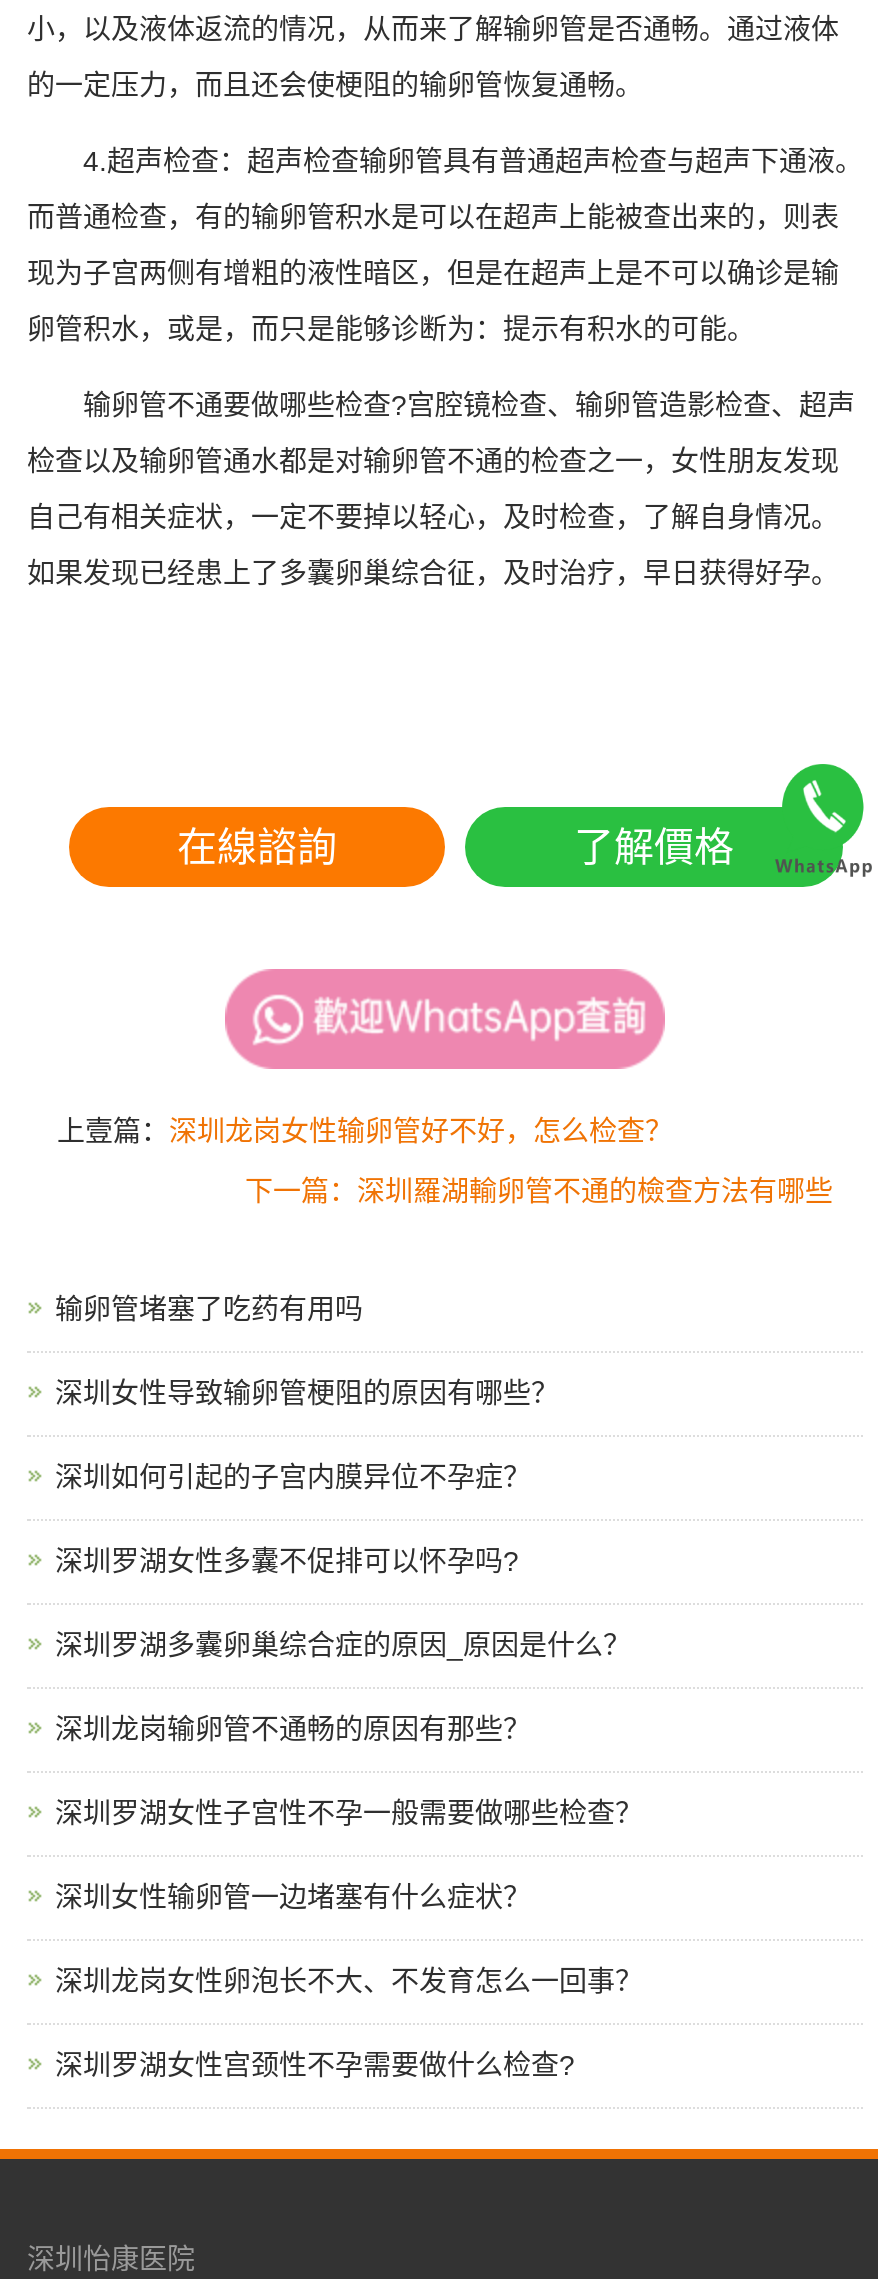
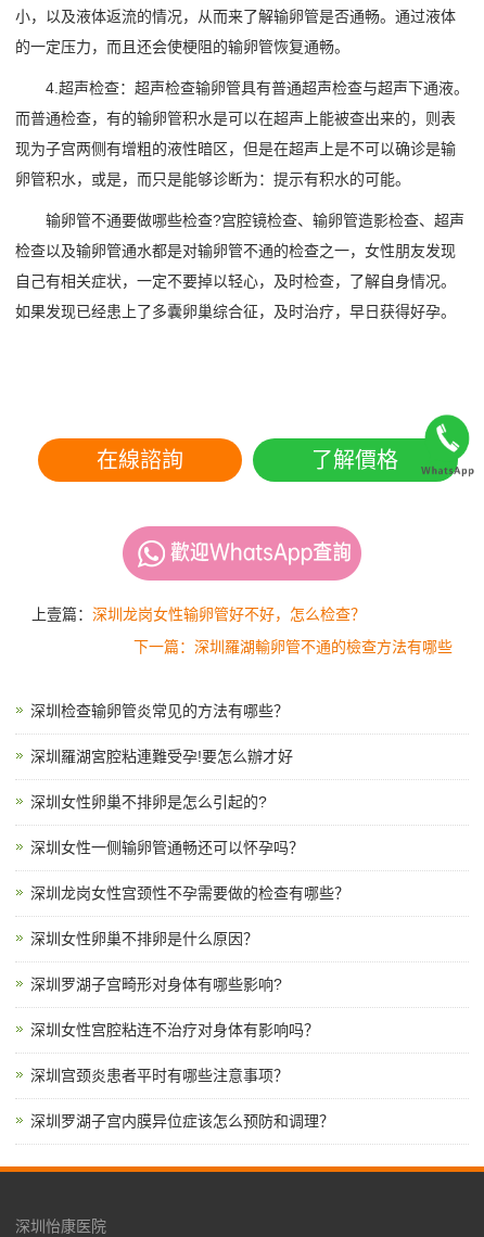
[55,1293,363,1325] 输卵管堵塞了吃药有用吗 -> [30,702,289,719] 深圳检查输卵管炎常见的方法有哪些？
[55,1377,559,1409] 深圳女性导致输卵管梗阻的原因有哪些？ -> [30,748,293,765] 深圳羅湖宮腔粘連難受孕!要怎么辦才好
[55,1461,531,1493] 深圳如何引起的子宫内膜异位不孕症？ -> [30,793,267,810] 深圳女性卵巢不排卵是怎么引起的?
[55,1545,519,1577] 深圳罗湖女性多囊不促排可以怀孕吗? -> [30,839,304,856] 深圳女性一侧输卵管通畅还可以怀孕吗？
[55,1629,631,1661] 深圳罗湖多囊卵巢综合症的原因_原因是什么？ -> [30,884,349,902] 深圳龙岗女性宫颈性不孕需要做的检查有哪些？
[55,1713,531,1745] 深圳龙岗输卵管不通畅的原因有那些？ -> [30,930,258,947] 深圳女性卵巢不排卵是什么原因？
[55,1797,643,1829] 深圳罗湖女性子宫性不孕一般需要做哪些检查？ -> [30,975,282,993] 深圳罗湖子宫畸形对身体有哪些影响?
[55,1881,531,1913] 深圳女性输卵管一边堵塞有什么症状？ -> [30,1021,319,1038] 深圳女性宫腔粘连不治疗对身体有影响吗？
[55,1965,643,1997] 深圳龙岗女性卵泡长不大、不发育怎么一回事？ -> [30,1067,289,1084] 深圳宫颈炎患者平时有哪些注意事项？
[55,2049,575,2081] 深圳罗湖女性宫颈性不孕需要做什么检查? -> [30,1112,334,1129] 深圳罗湖子宫内膜异位症该怎么预防和调理？

